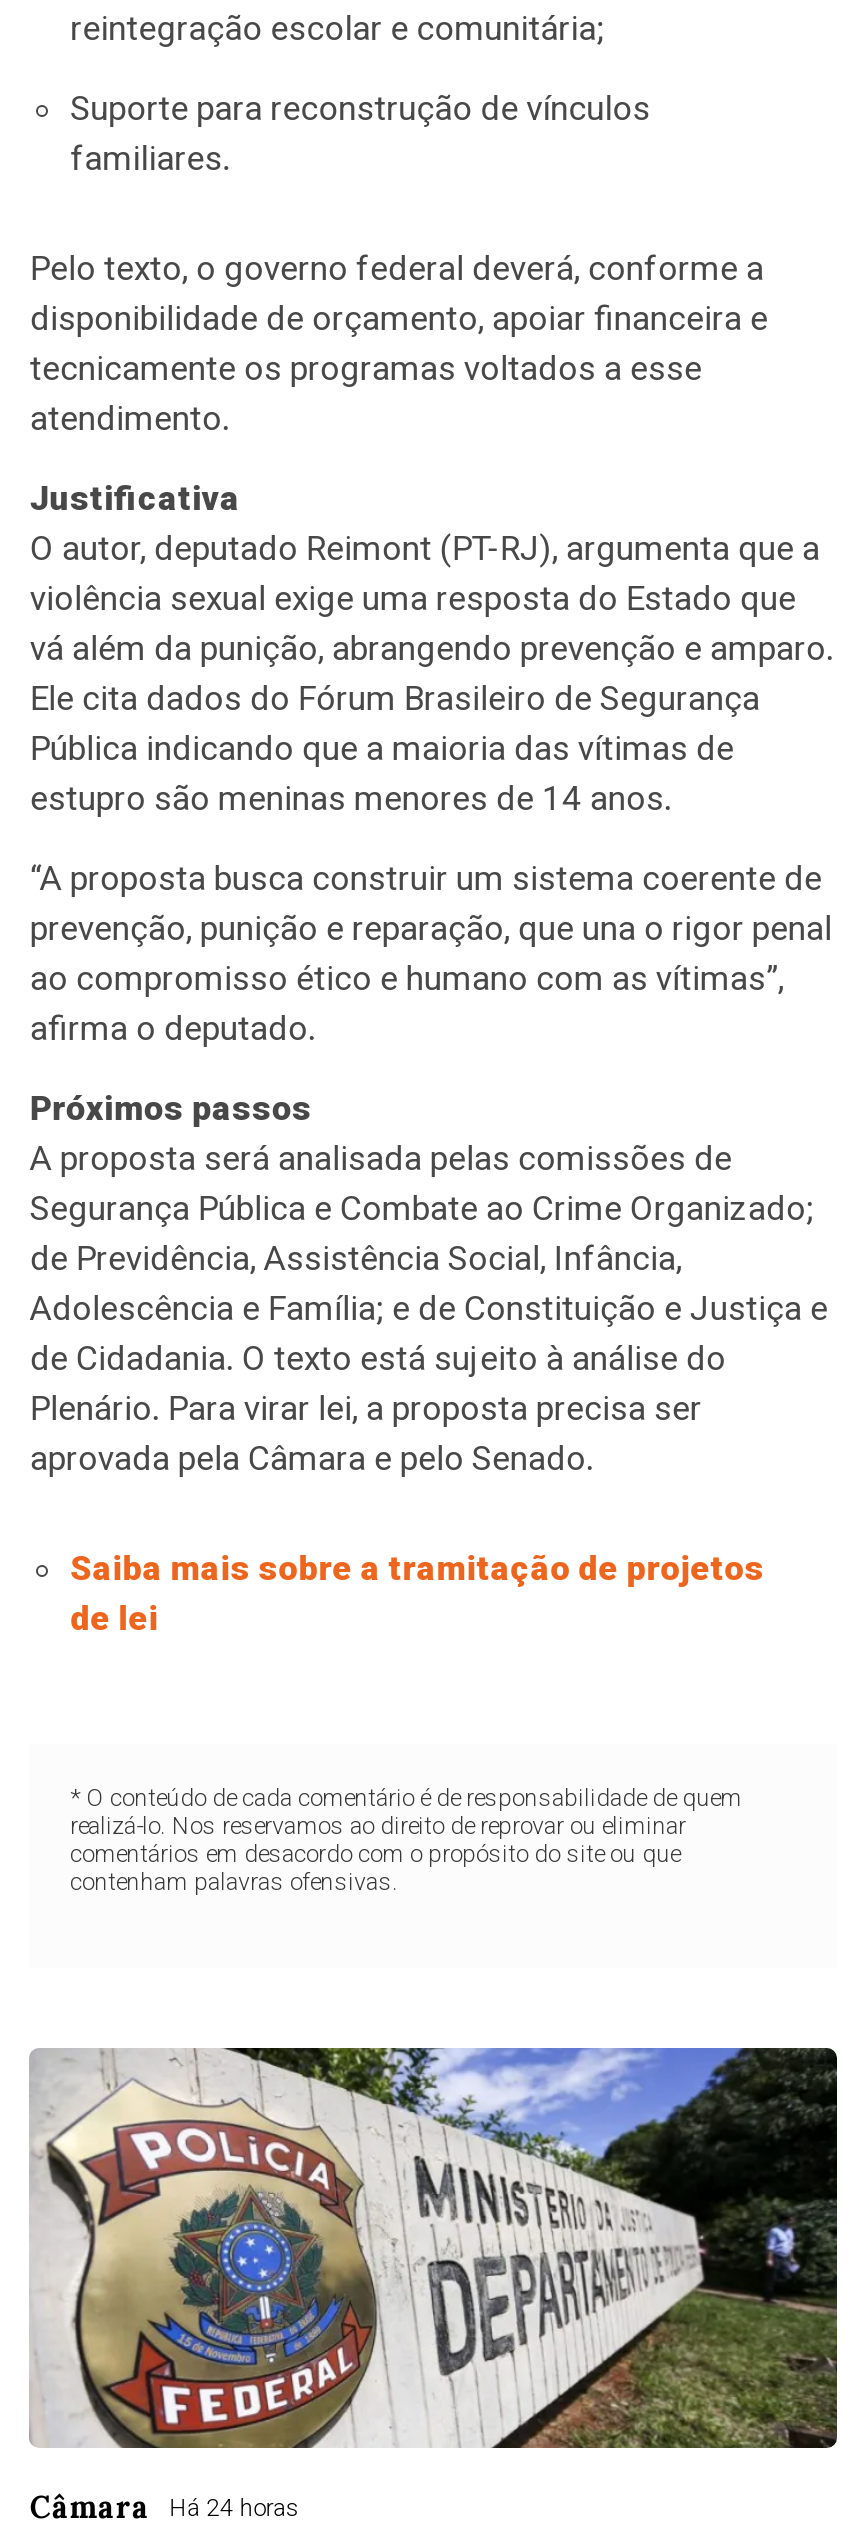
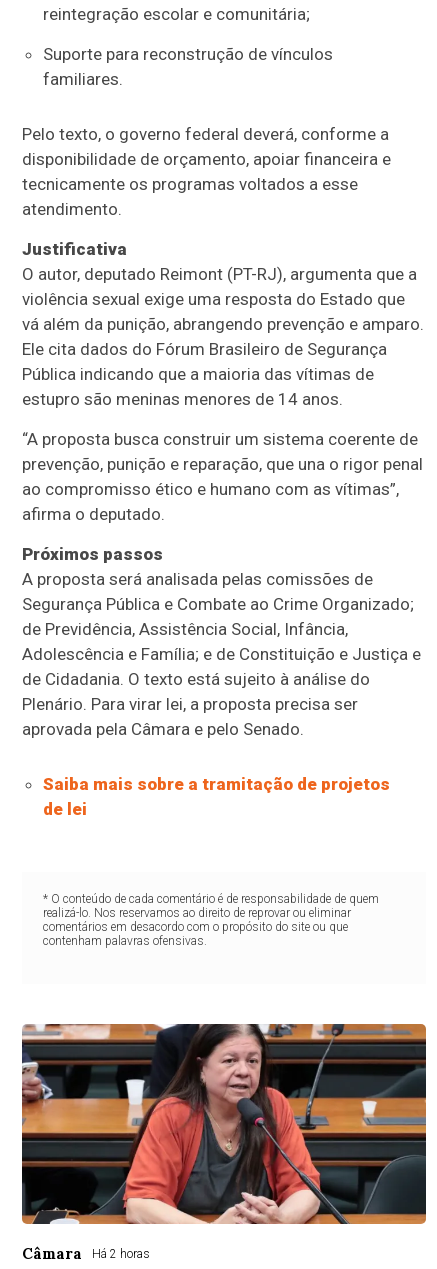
[29,2046,839,2525] [image] | Câmara Há 24 horas -> [21,1023,427,1262] [image] | Câmara Há 2 horas

